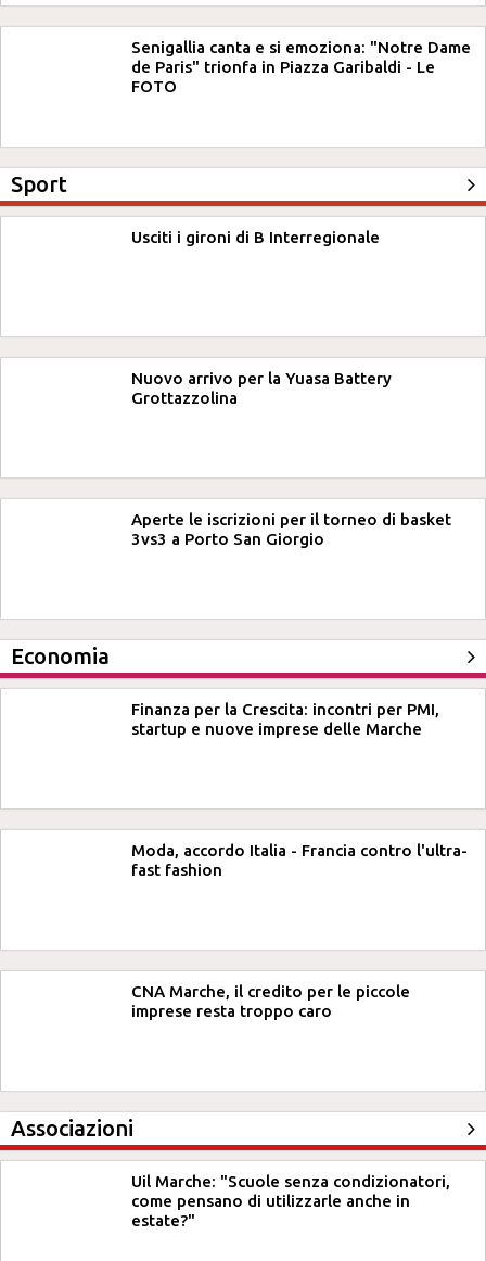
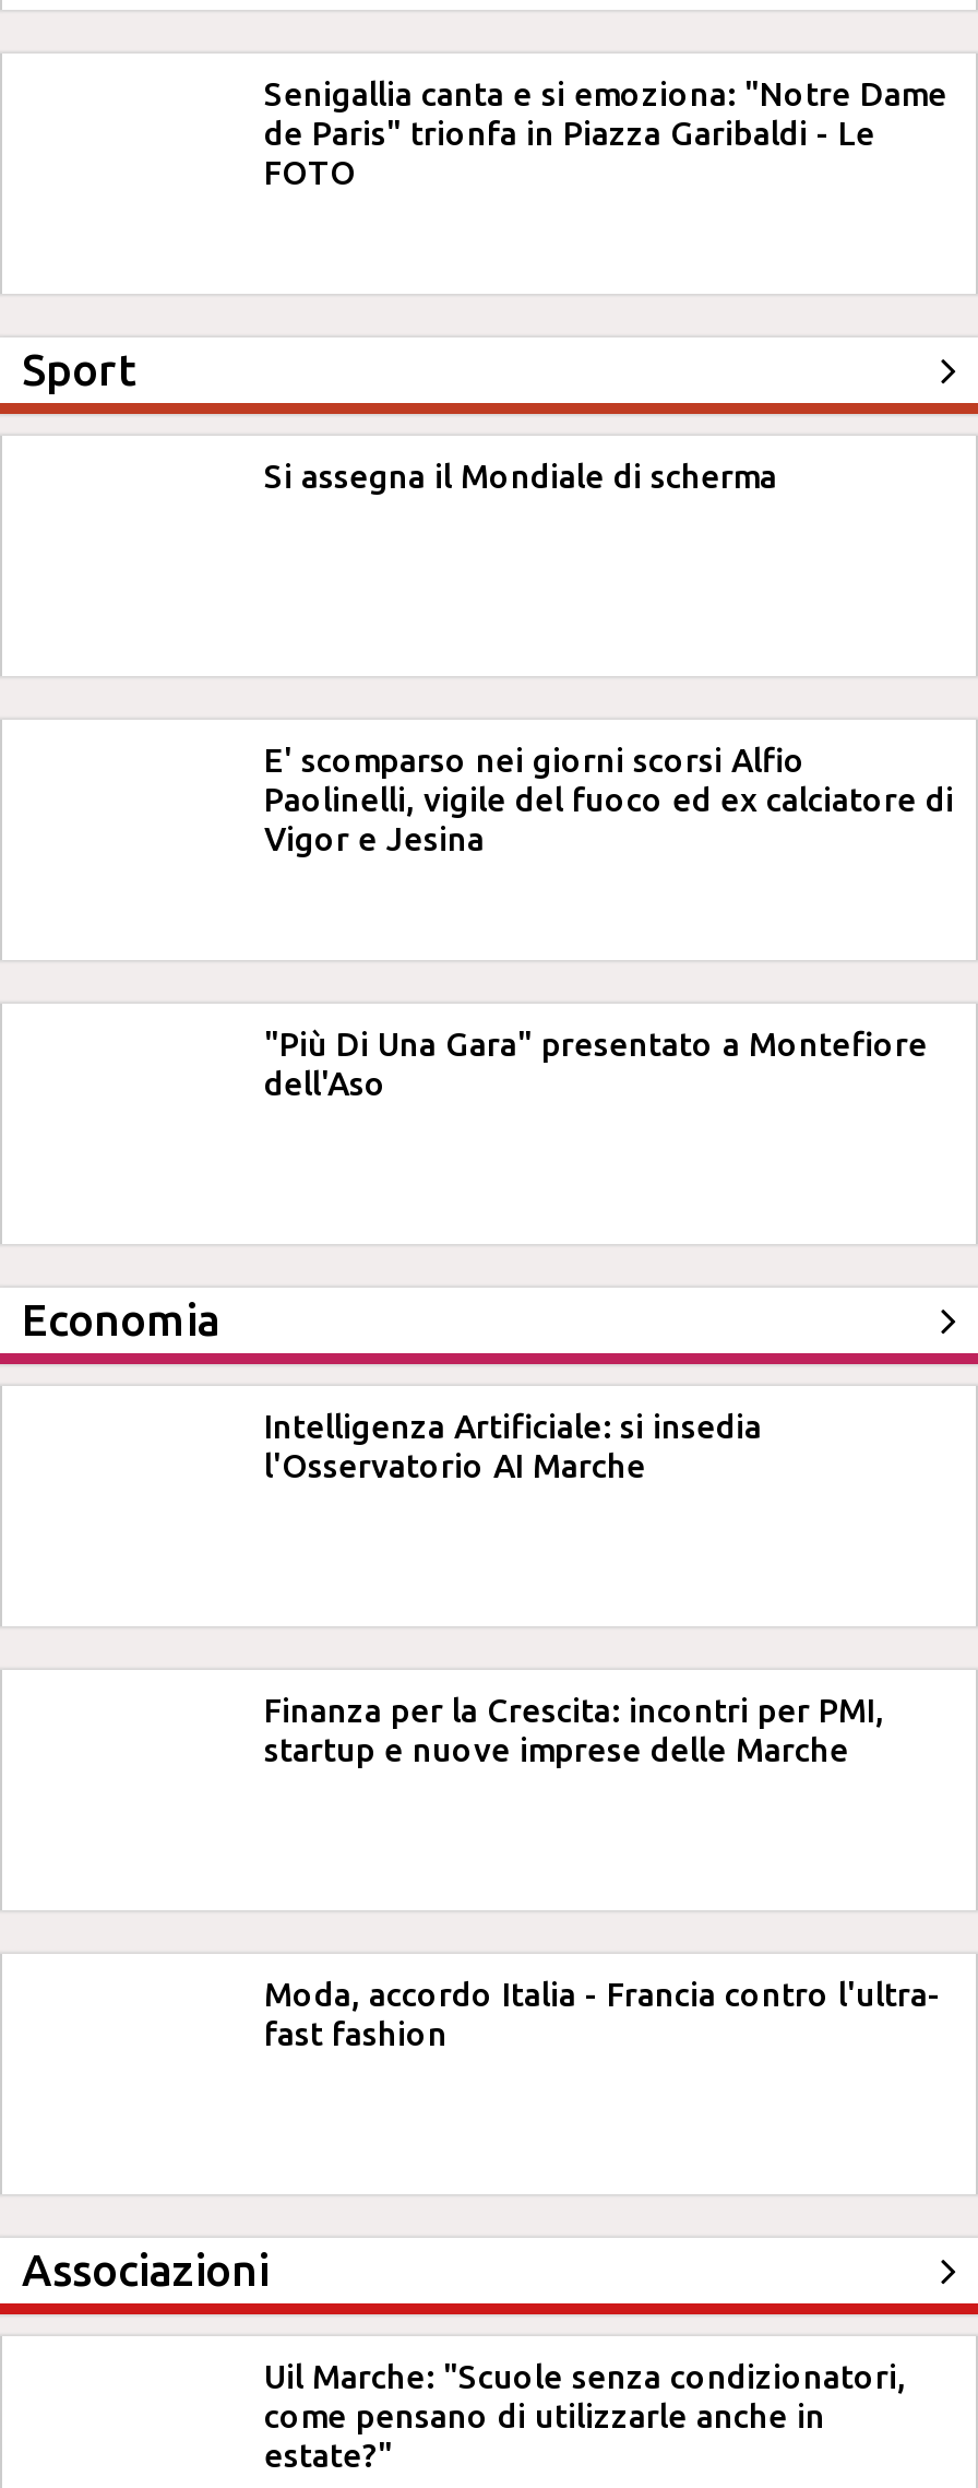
[131,228,380,246] Usciti i gironi di B Interregionale -> [264,458,777,495] Si assegna il Mondiale di scherma
[131,369,392,407] Nuovo arrivo per la Yuasa Battery | Grottazzolina -> [264,742,954,857] E' scomparso nei giorni scorsi Alfio | Paolinelli, vigile del fuoco ed ex calciatore di | Vigor e Jesina
[131,510,451,548] Aperte le iscrizioni per il torneo di basket | 3vs3 a Porto San Giorgio -> [264,1026,928,1102] "Più Di Una Gara" presentato a Montefiore | dell'Aso
none -> [264,1408,762,1484] Intelligenza Artificiale: si insedia | l'Osservatorio AI Marche
moved [131,700,468,879] -> [264,1692,941,2052]: Finanza per la Crescita: incontri per PMI, | startup e nuove imprese delle Marche | Moda, accordo Italia - Francia contro l'ultra- | fast fashion
[131,982,410,1020] CNA Marche, il credito per le piccole | imprese resta troppo caro -> none

